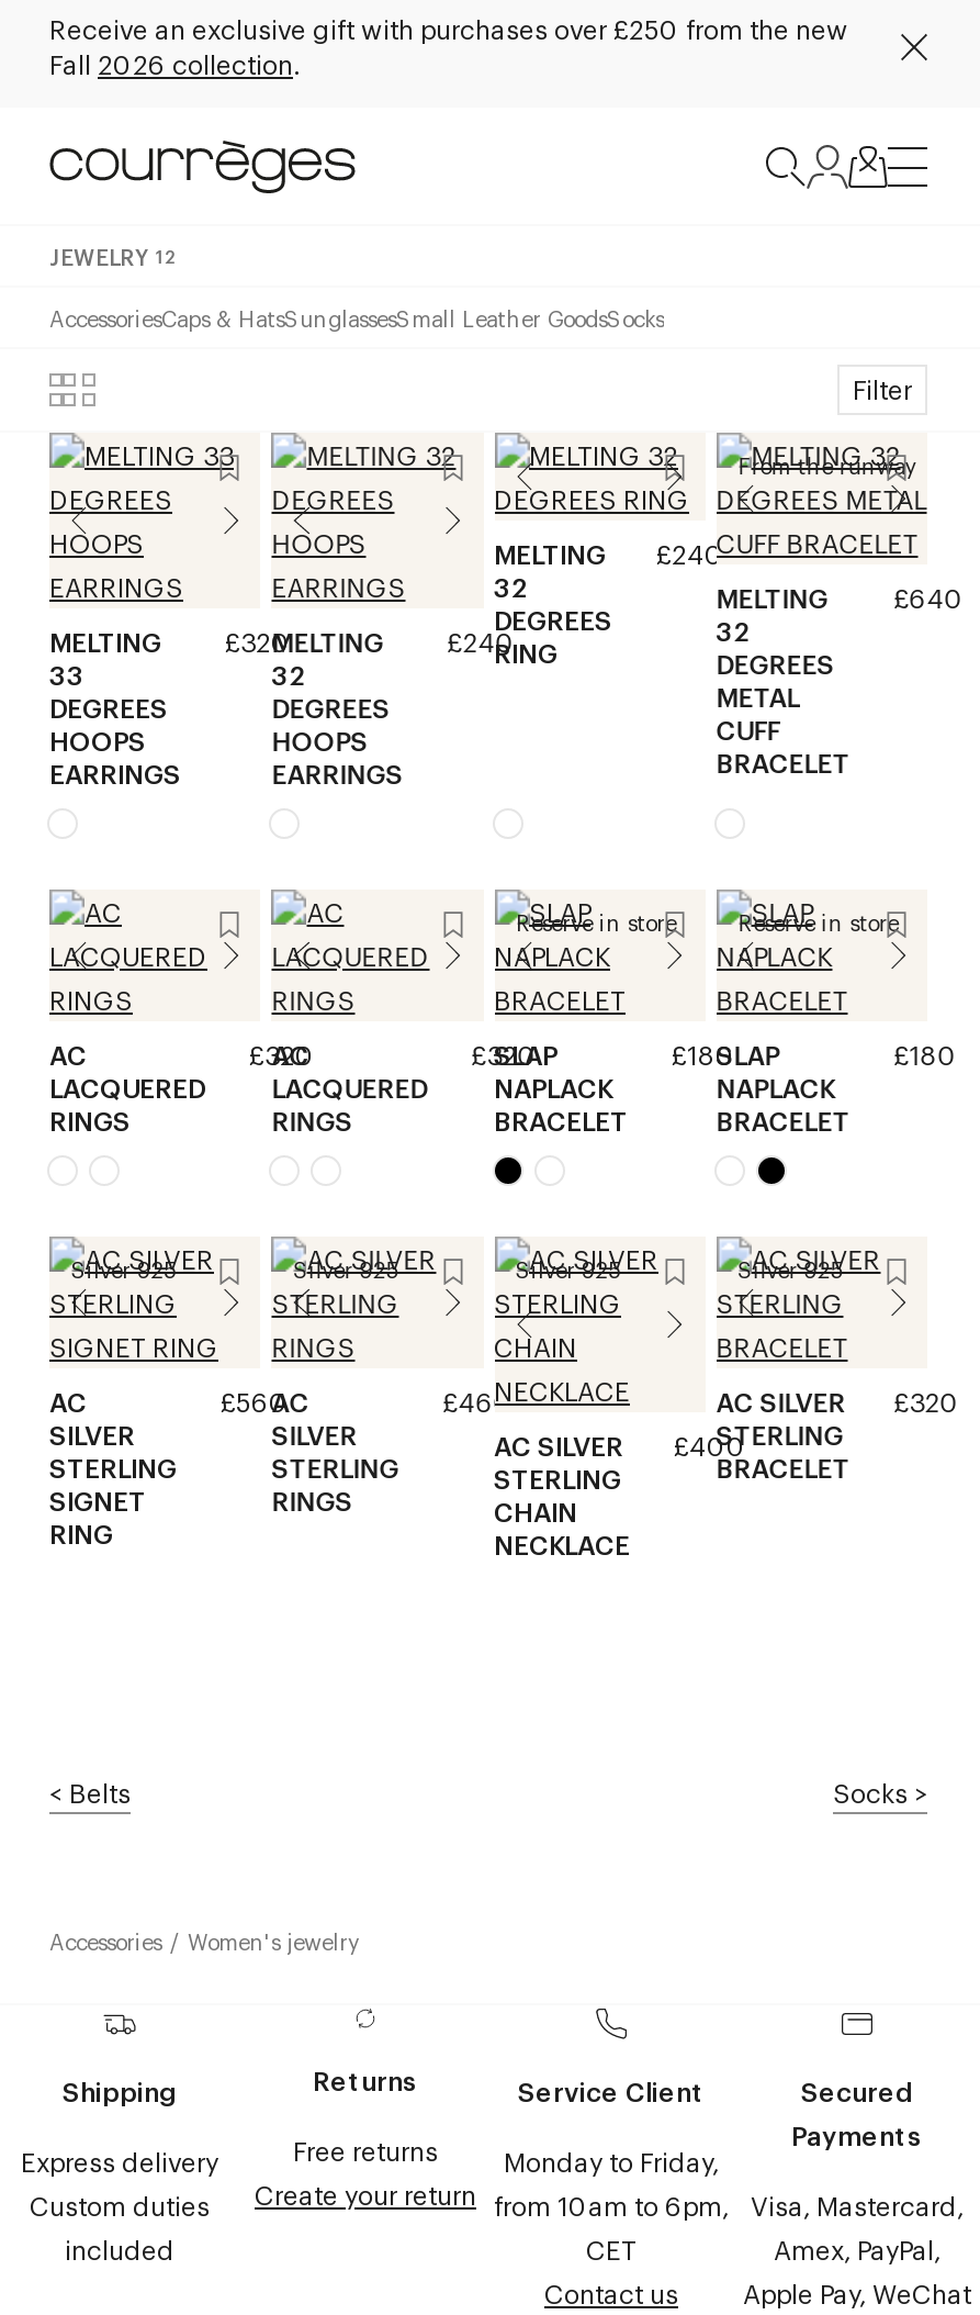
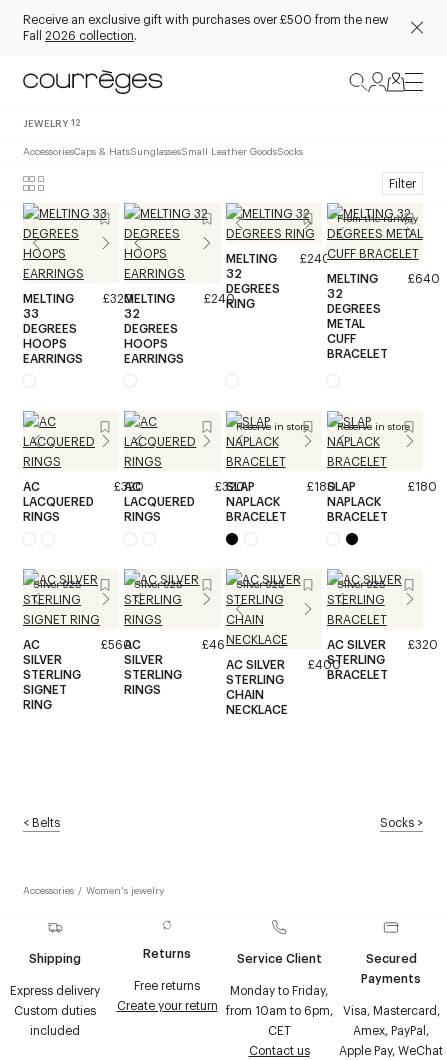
[49,10,848,45] Receive an exclusive gift with purchases over £250 from the new -> [23,10,389,26] Receive an exclusive gift with purchases over £500 from the new

